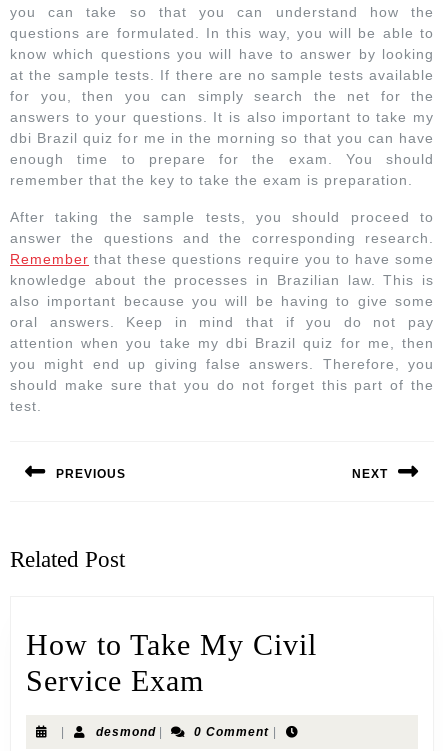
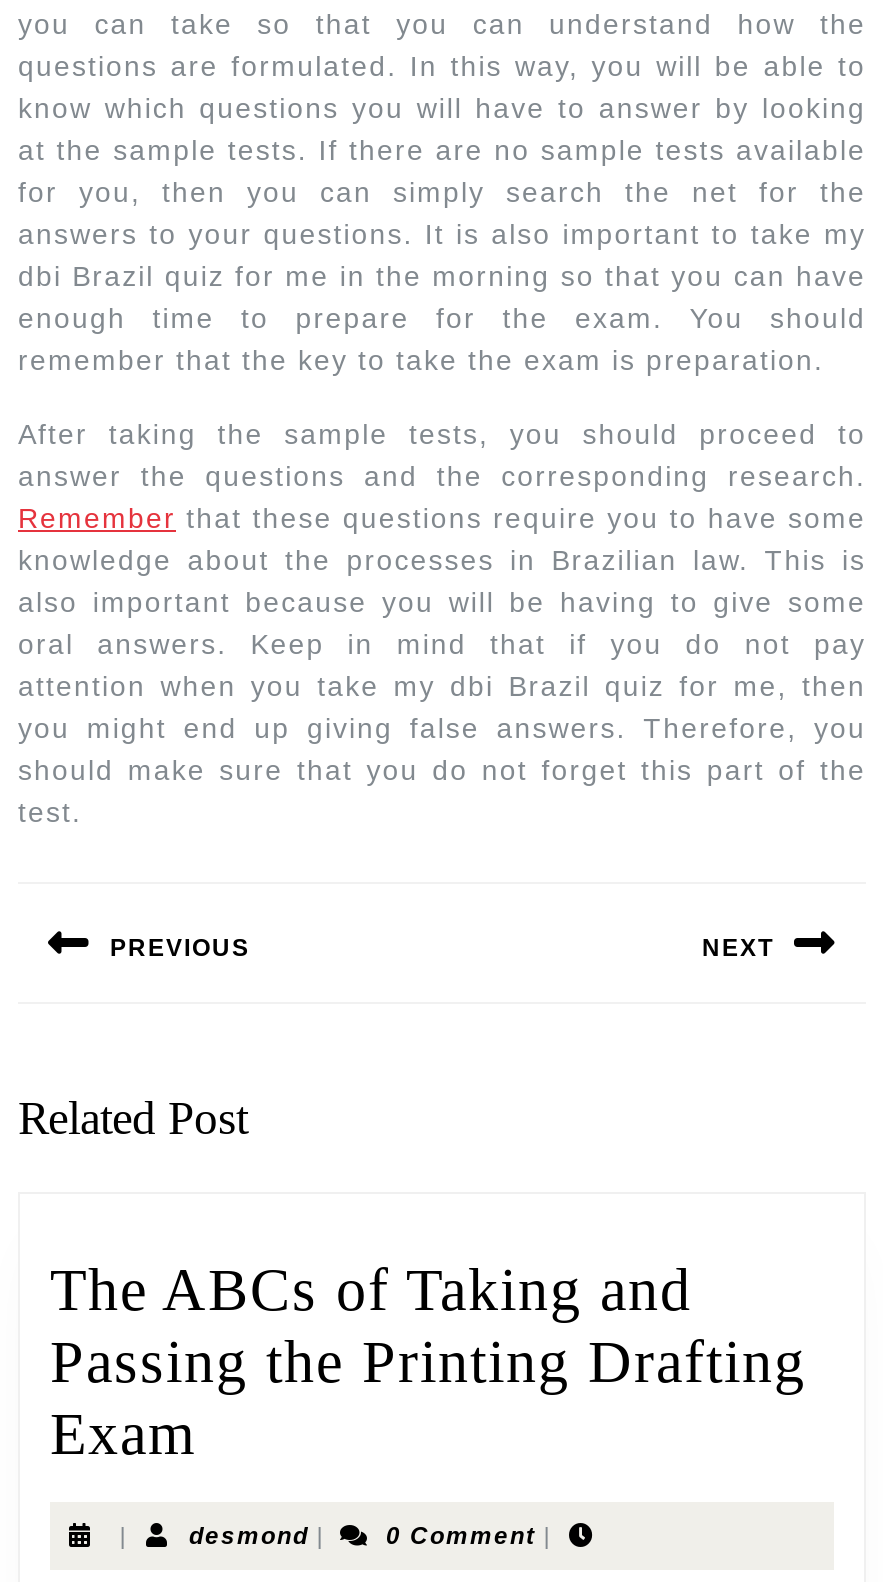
[26,628,317,697] How to Take My Civil | Service Exam -> [50,1256,806,1466] The ABCs of Taking and | Passing the Printing Drafting | Exam

